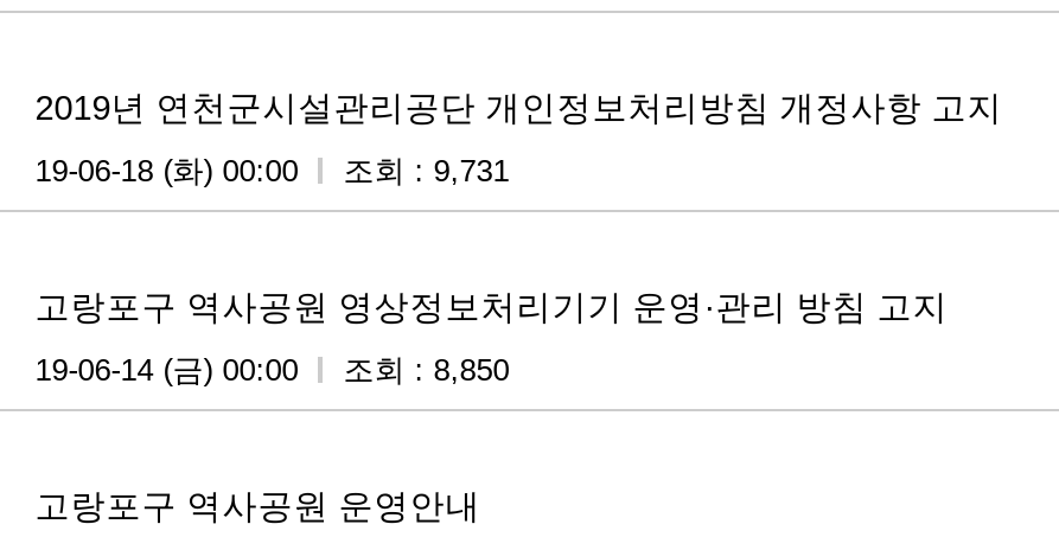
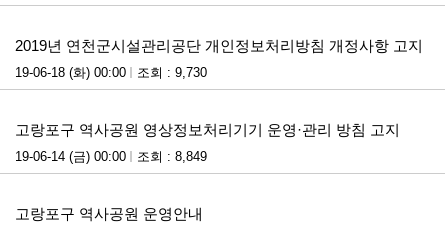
[35,152,509,188] 19-06-18 (화) 00:00 조회 : 9,731 -> [15,65,207,80] 19-06-18 (화) 00:00 조회 : 9,730
[35,351,509,387] 19-06-14 (금) 00:00 조회 : 8,850 -> [15,149,207,164] 19-06-14 (금) 00:00 조회 : 8,849

